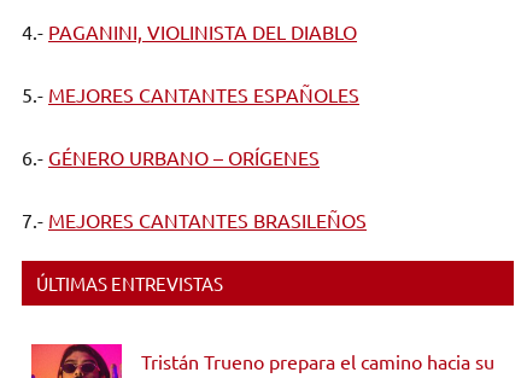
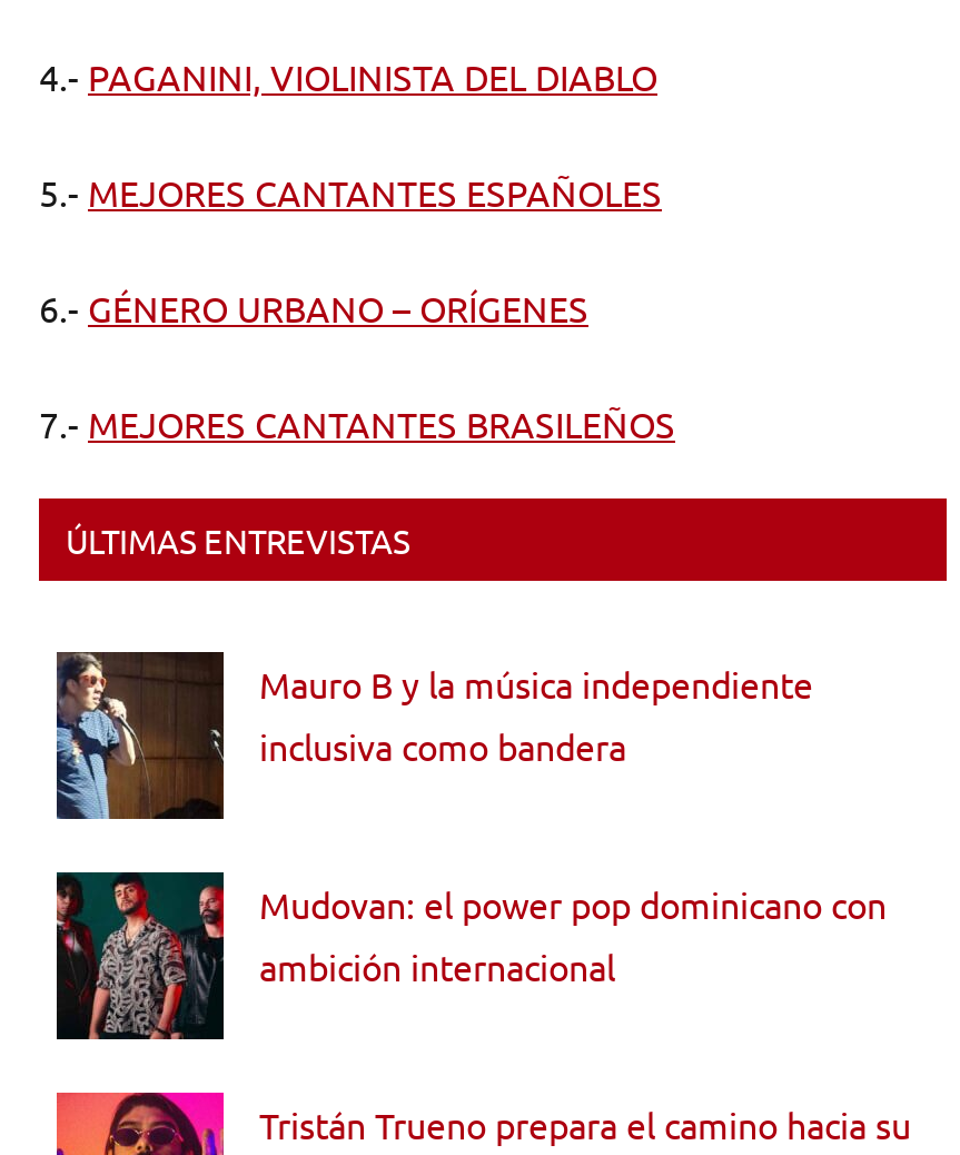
none -> [55,650,813,821] [image] | Mauro B y la música independiente | inclusiva como bandera
none -> [55,870,887,1042] [image] | Mudovan: el power pop dominicano con | ambición internacional

